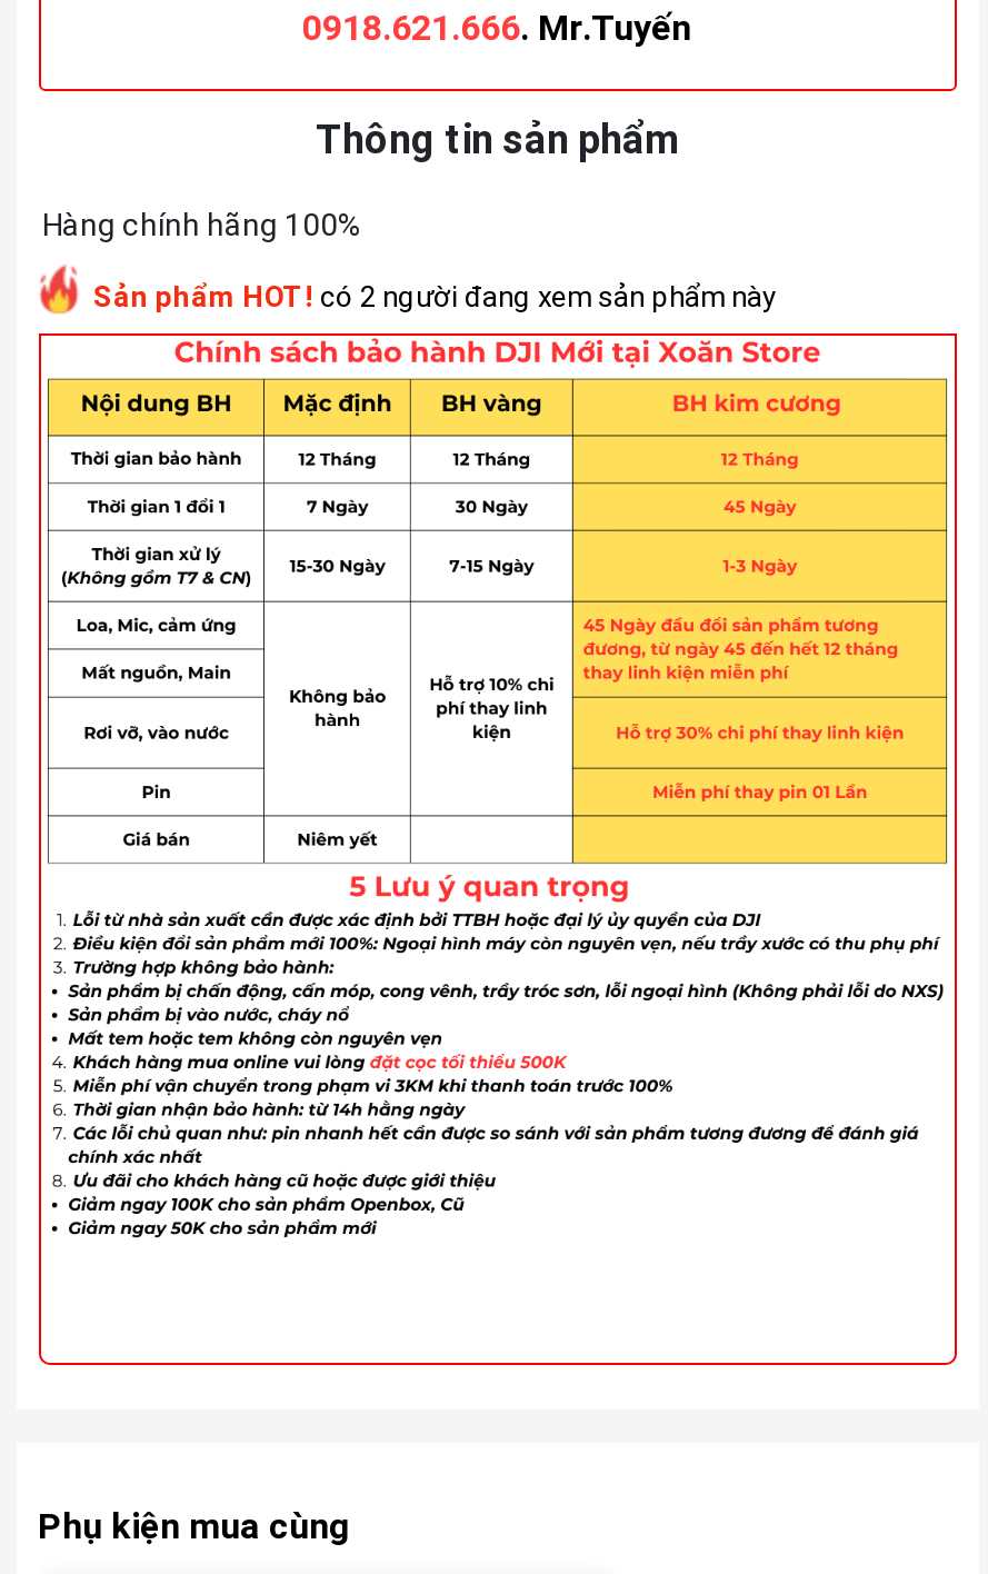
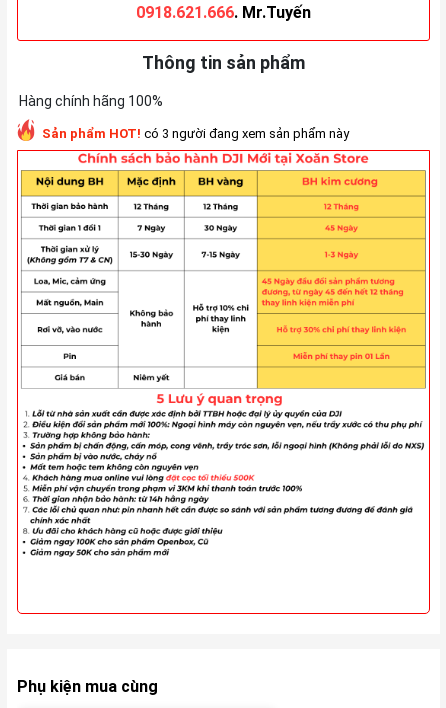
[93,280,776,313] Sản phẩm HOT! có 2 người đang xem sản phẩm này -> [41,126,348,141] Sản phẩm HOT! có 3 người đang xem sản phẩm này

